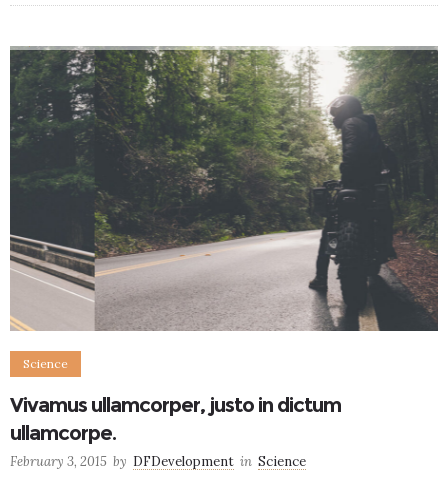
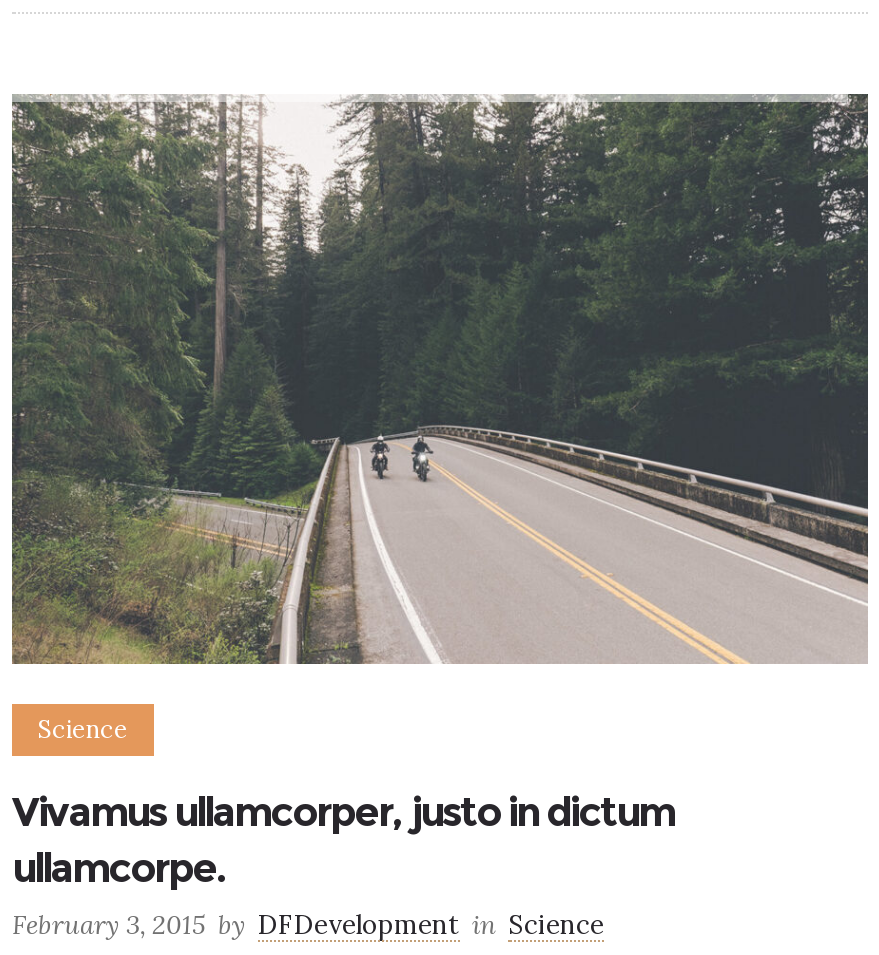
[9,45,438,331] [image] -> [10,94,868,664] [image]

